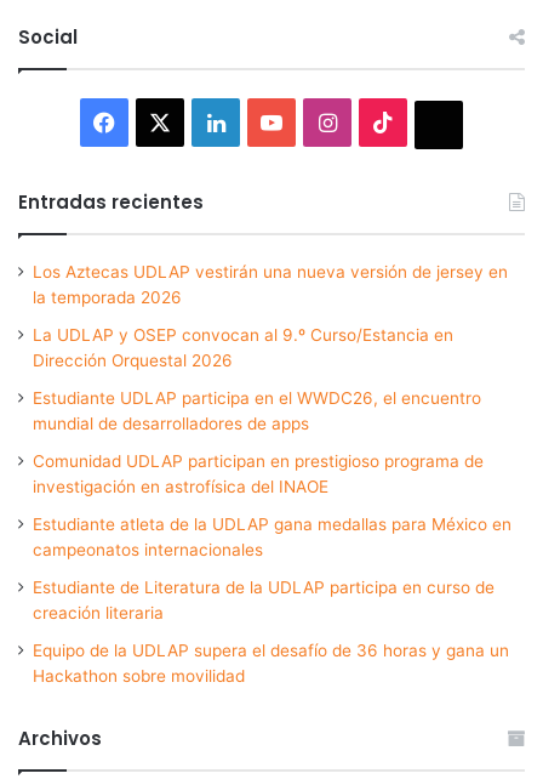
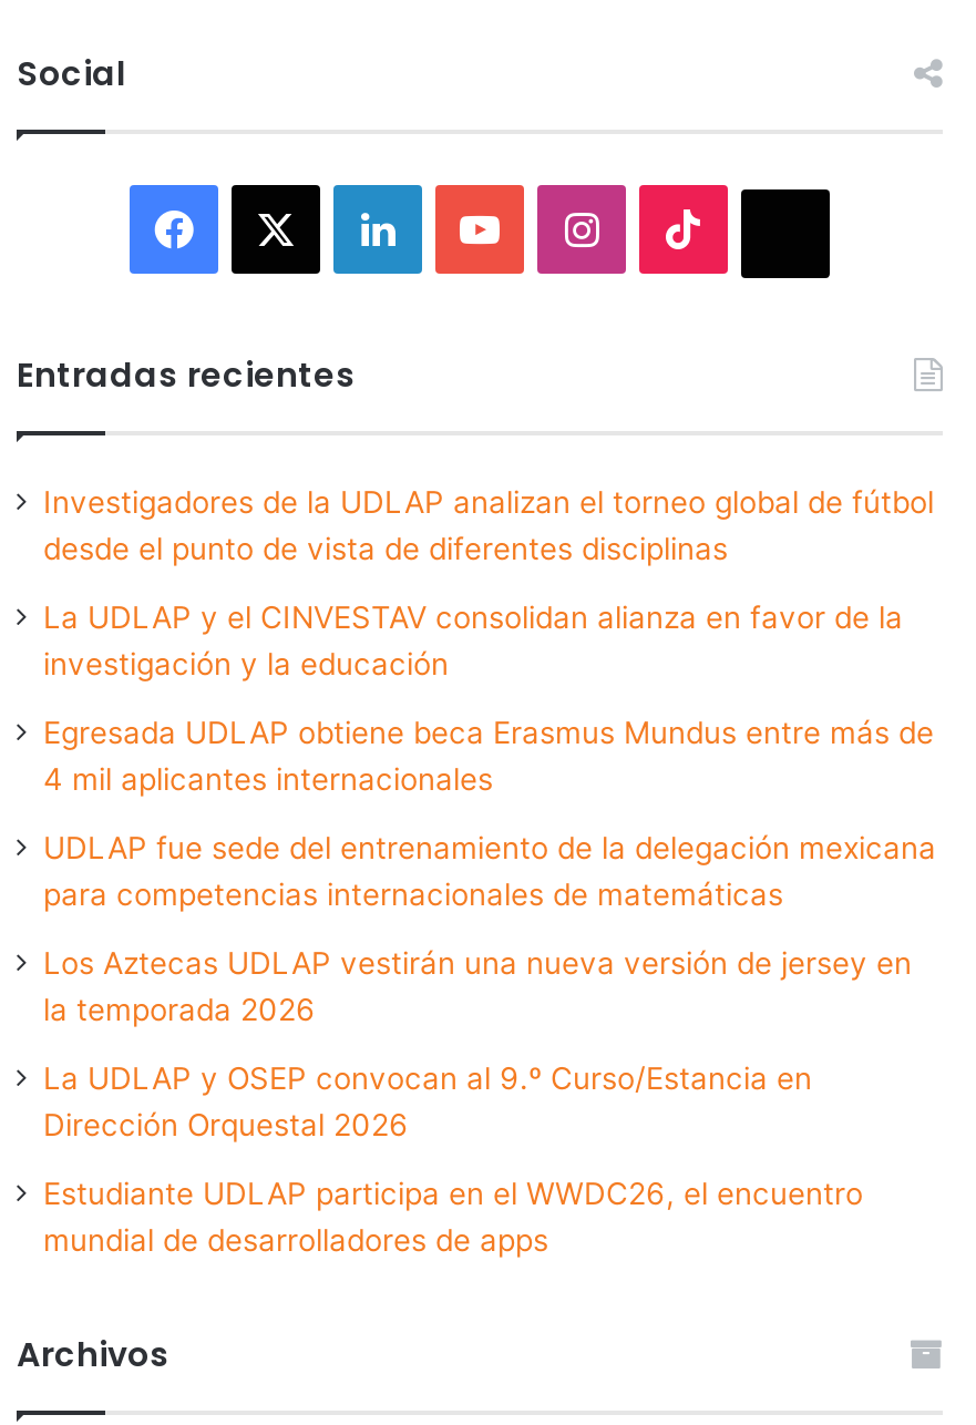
none -> [43,484,936,912] Investigadores de la UDLAP analizan el torneo global de fútbol | desde el punto de vista de diferentes disciplinas | La UDLAP y el CINVESTAV consolidan alianza en favor de la | investigación y la educación | Egresada UDLAP obtiene beca Erasmus Mundus entre más de | 4 mil aplicantes internacionales | UDLAP fue sede del entrenamiento de la delegación mexicana | para competencias internacionales de matemáticas
moved [33,262,508,433] -> [43,945,912,1257]: Los Aztecas UDLAP vestirán una nueva versión de jersey en | la temporada 2026 | La UDLAP y OSEP convocan al 9.º Curso/Estancia en | Dirección Orquestal 2026 | Estudiante UDLAP participa en el WWDC26, el encuentro | mundial de desarrolladores de apps
[33,451,511,685] Comunidad UDLAP participan en prestigioso programa de | investigación en astrofísica del INAOE | Estudiante atleta de la UDLAP gana medallas para México en | campeonatos internacionales | Estudiante de Literatura de la UDLAP participa en curso de | creación literaria | Equipo de la UDLAP supera el desafío de 36 horas y gana un | Hackathon sobre movilidad -> none

